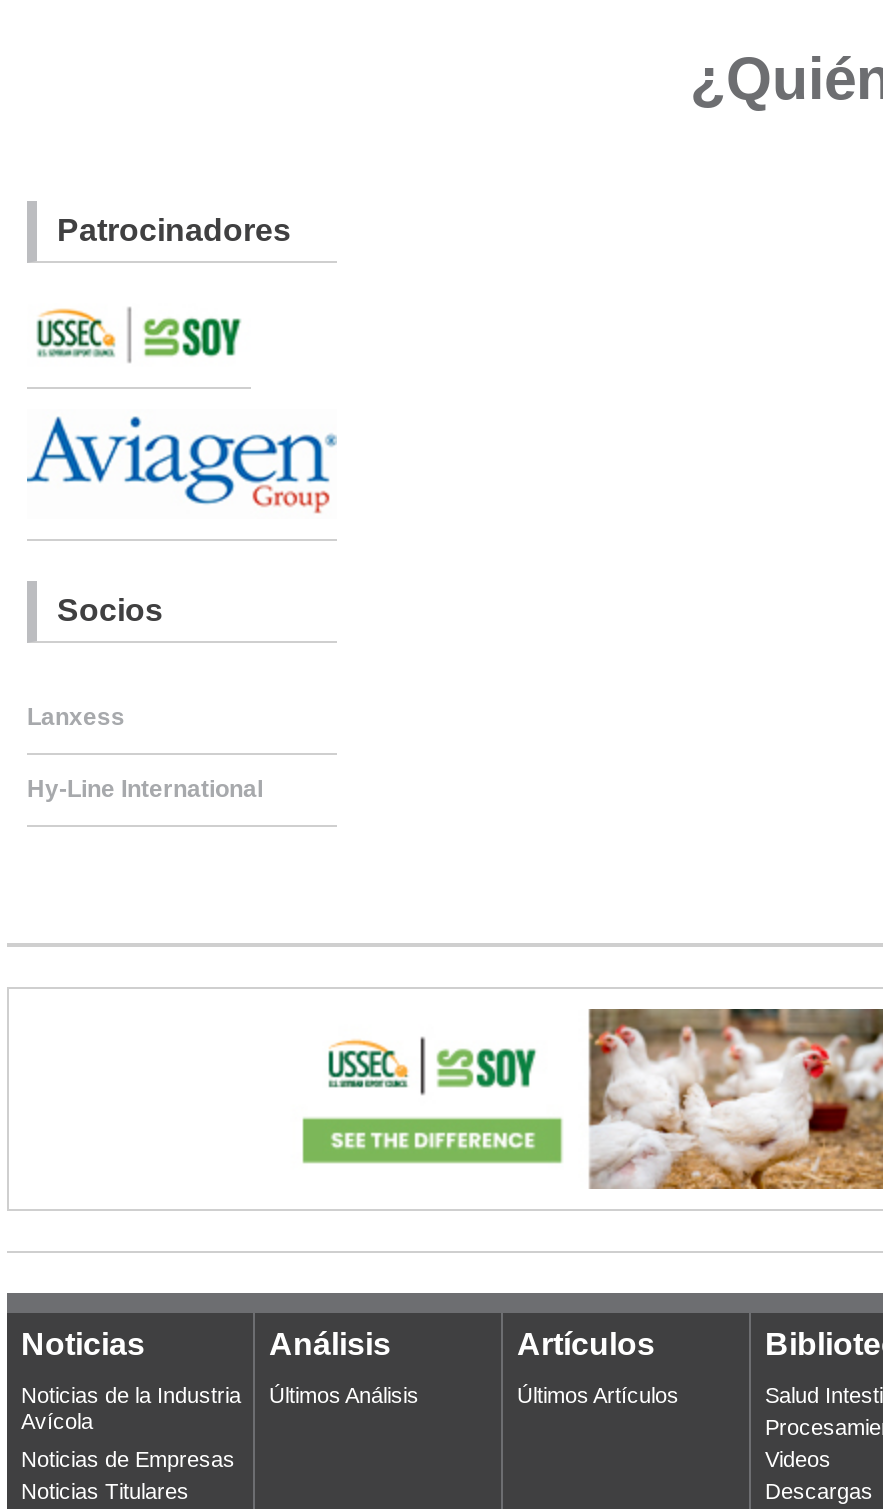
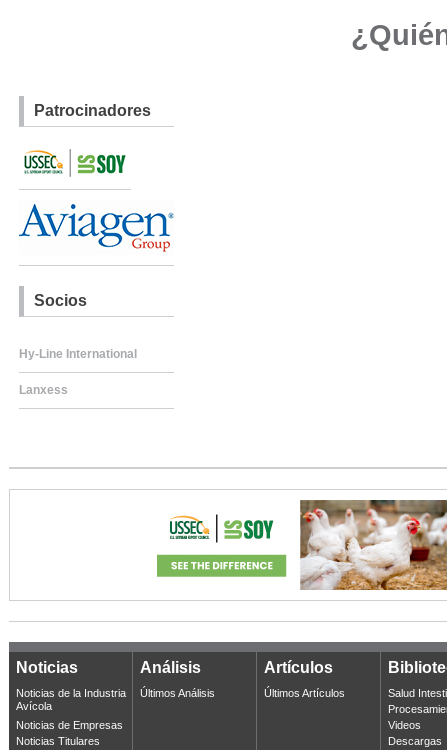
moved [27,703,125,731] -> [19,383,68,397]: Lanxess
moved [27,775,263,803] -> [19,347,137,361]: Hy-Line International

